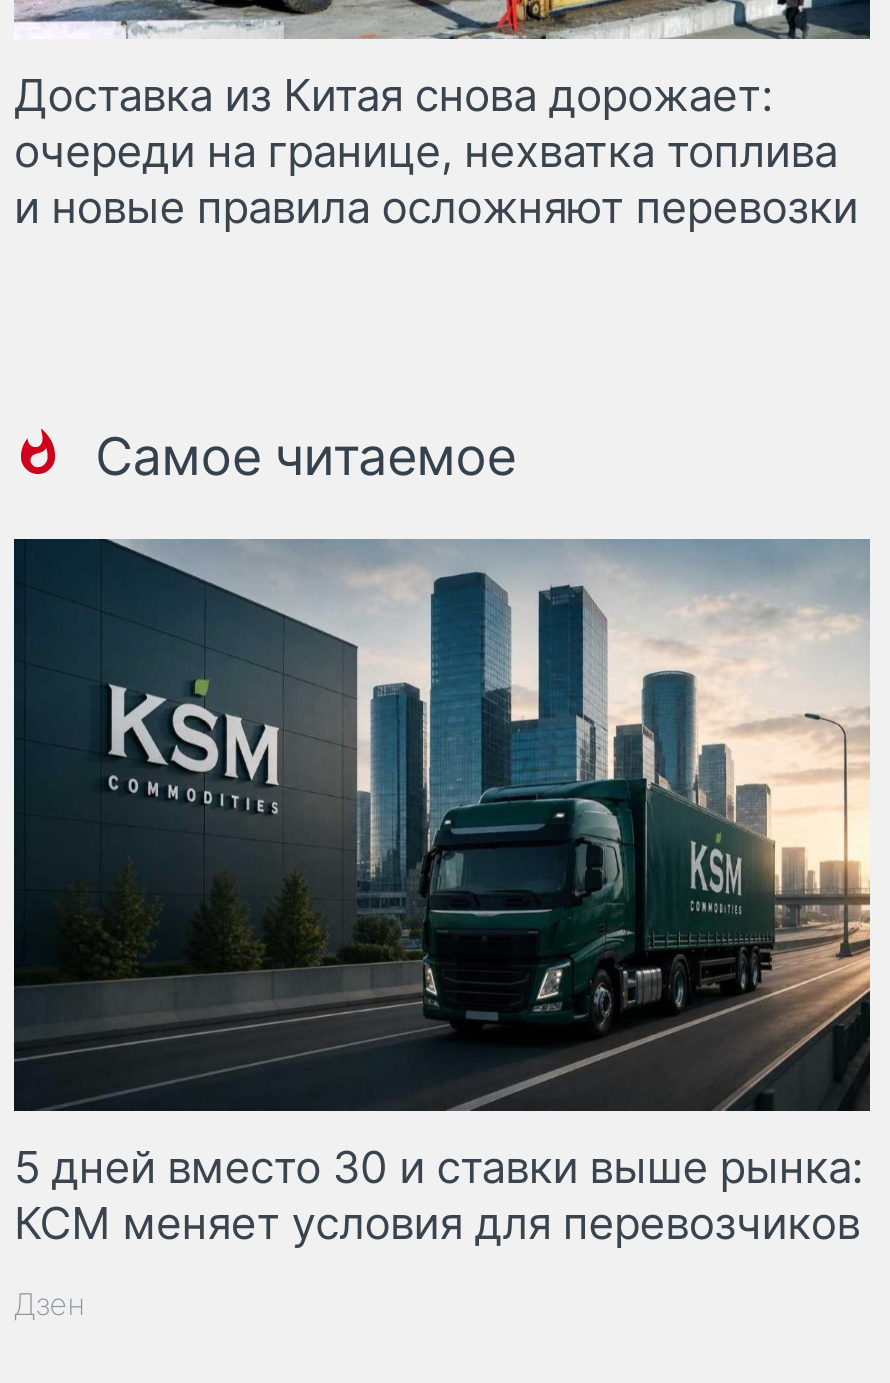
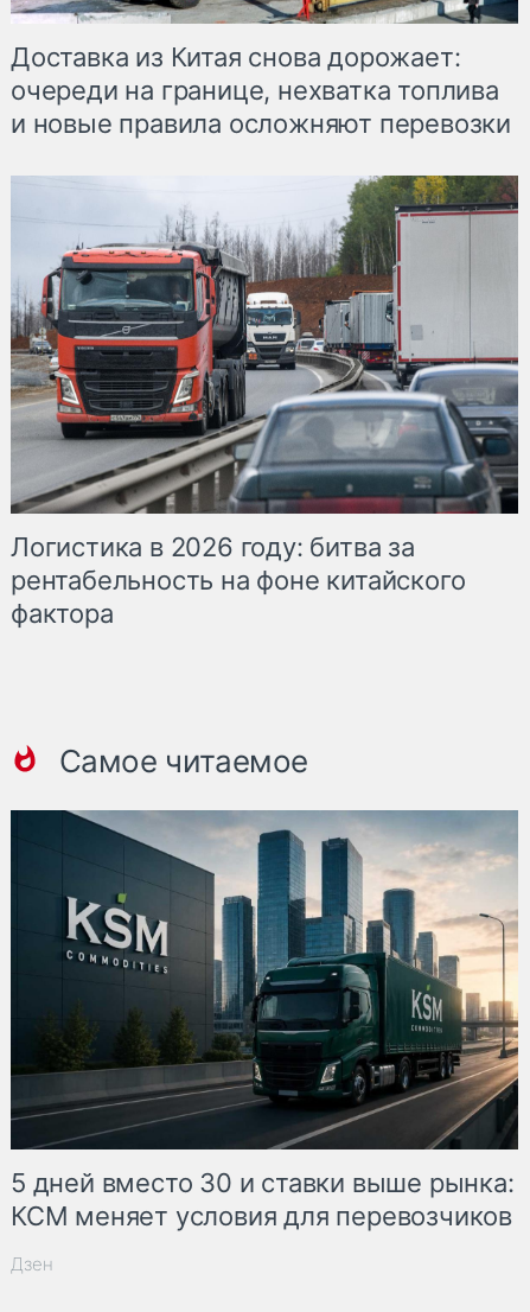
none -> [11,174,519,629] [image] | Логистика в 2026 году: битва за | рентабельность на фоне китайского | фактора

